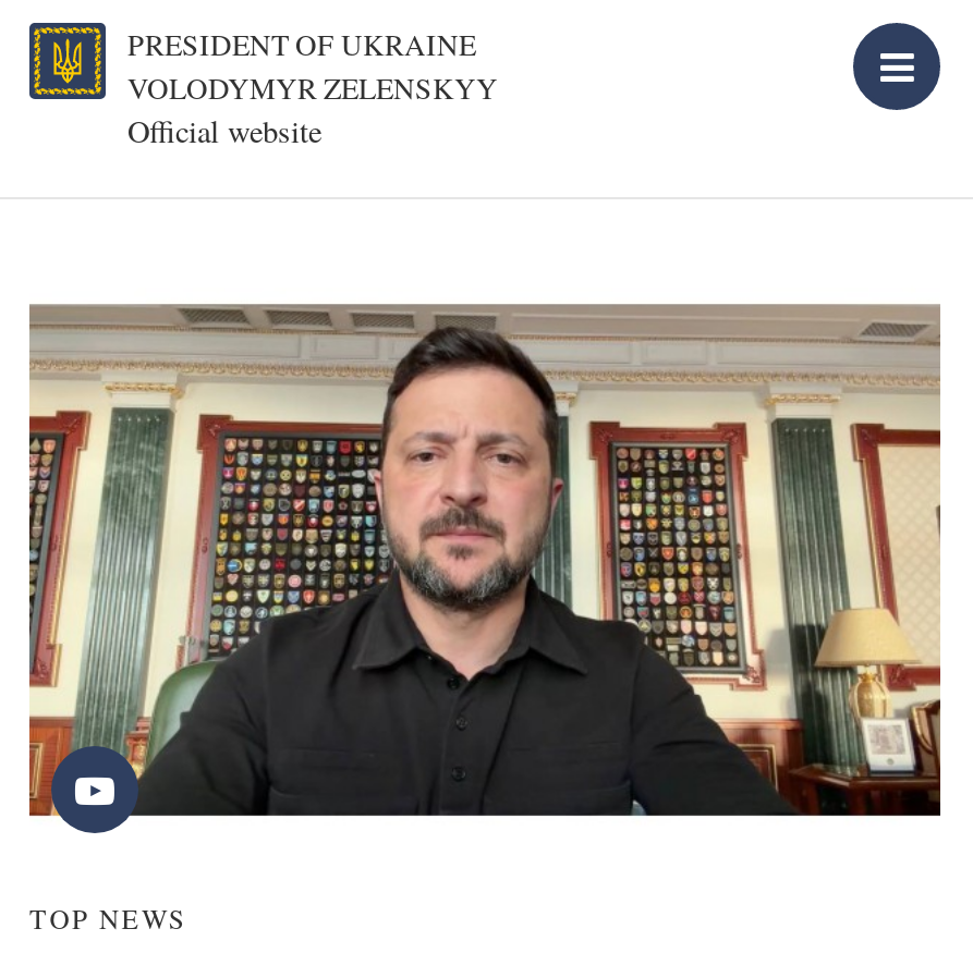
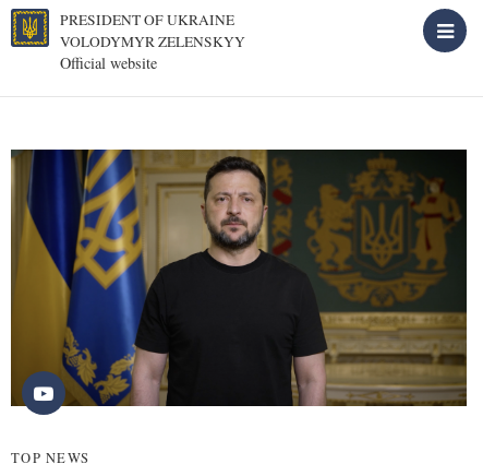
[27,304,942,818] [image] -> [10,148,468,407] [image]

